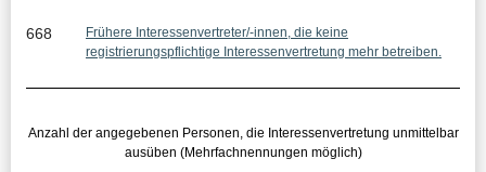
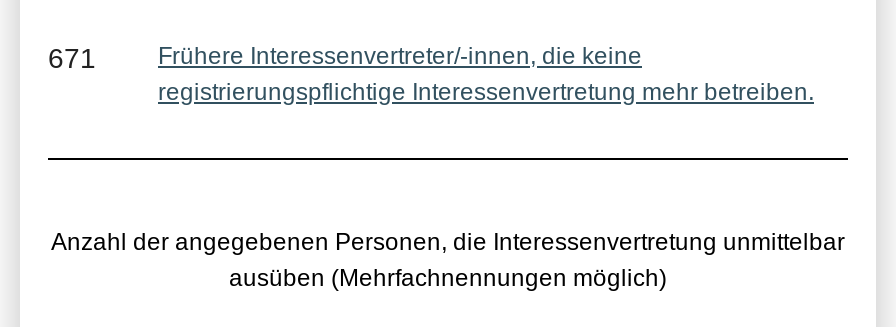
[26,25,52,42] 668 -> [48,42,96,74] 671

